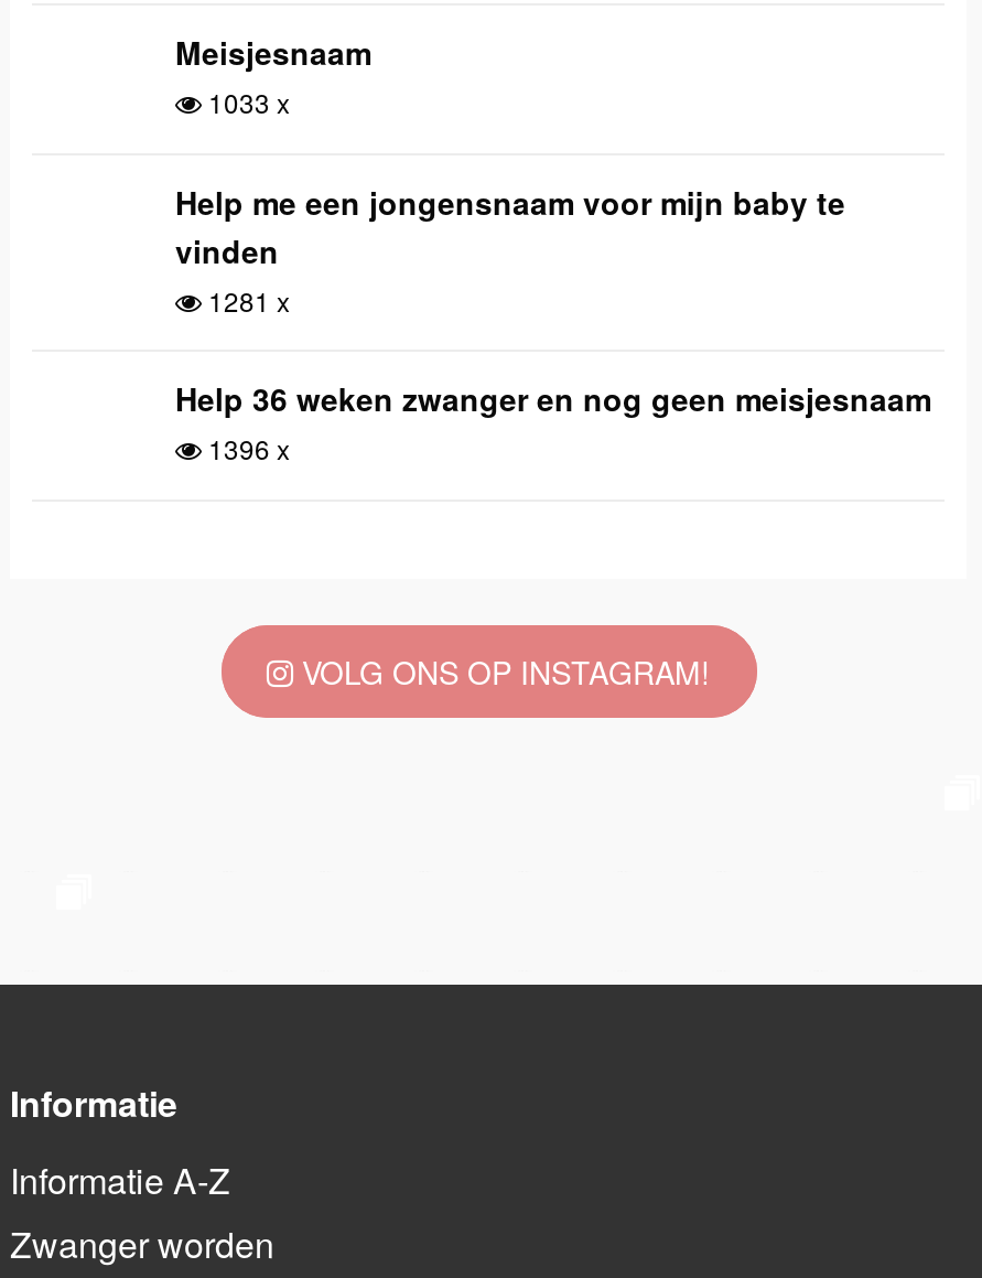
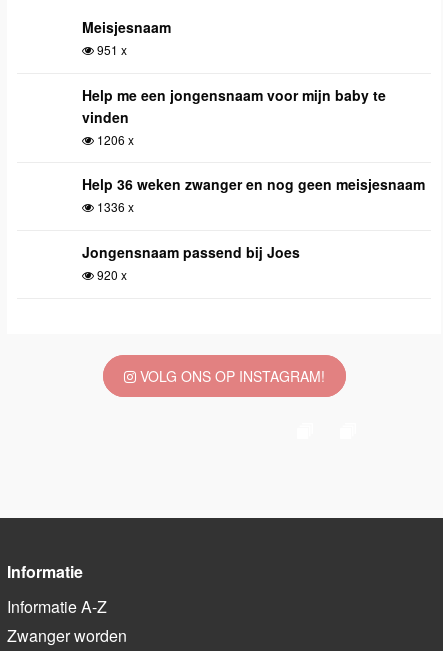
[202,83,290,120] 1033 x -> [94,41,127,58] 951 x
[202,281,290,319] 1281 x -> [94,131,134,148] 1206 x
[202,429,290,466] 1396 x -> [82,198,300,283] 1336 x | Jongensnaam passend bij Joes | 920 x

